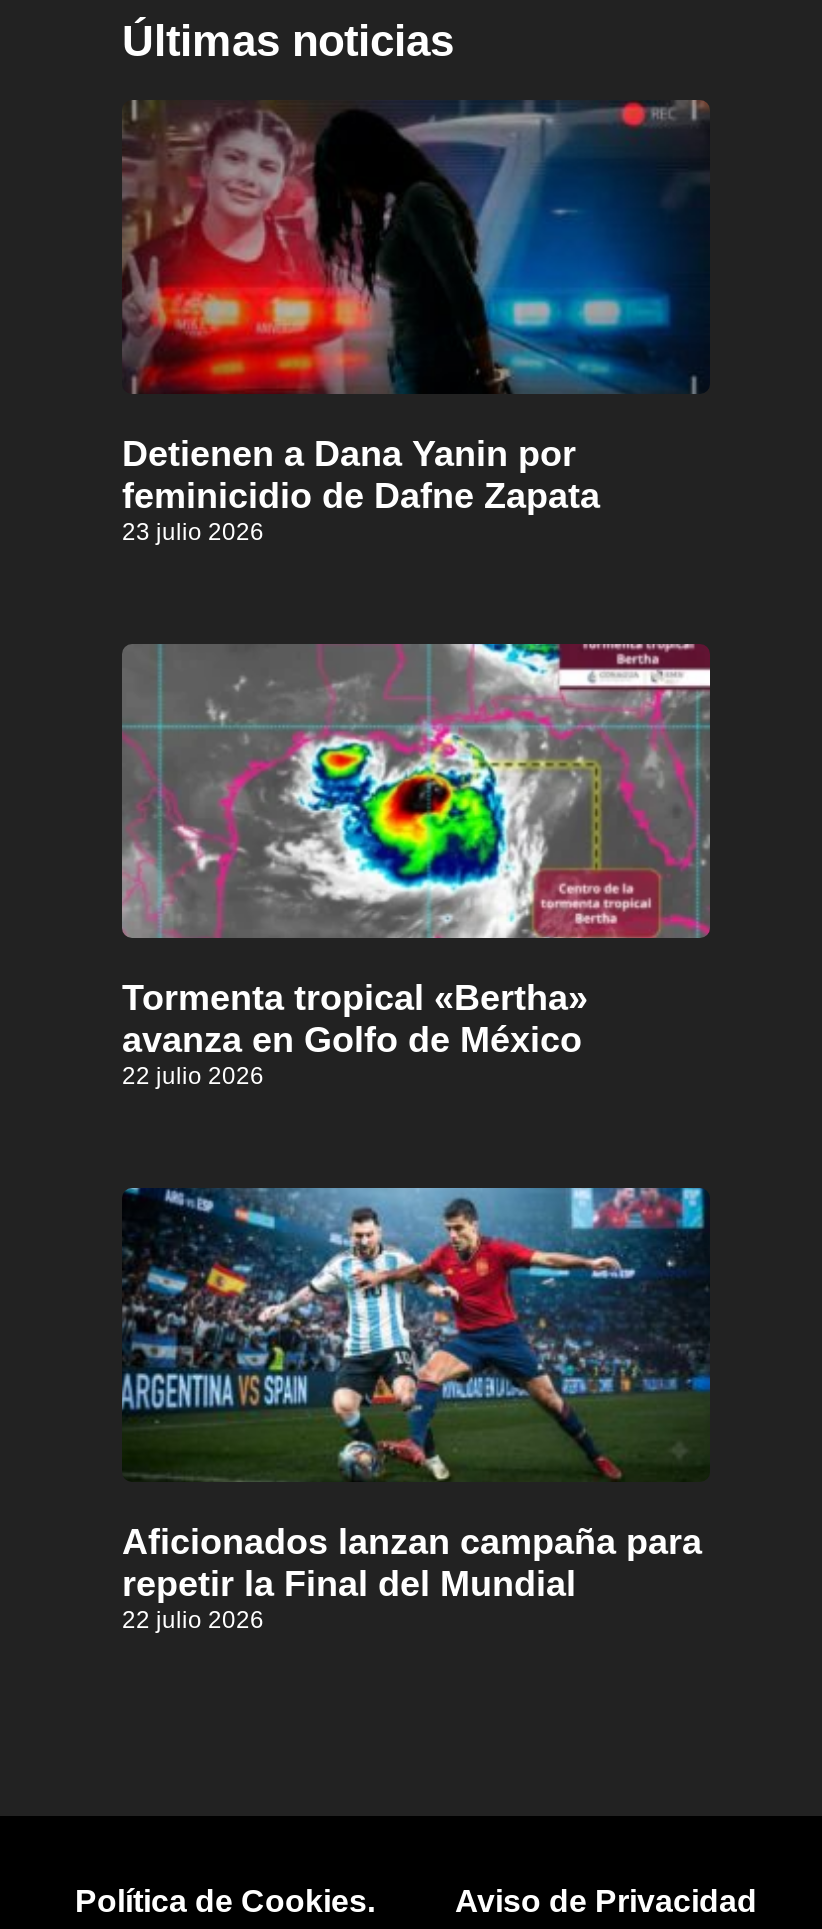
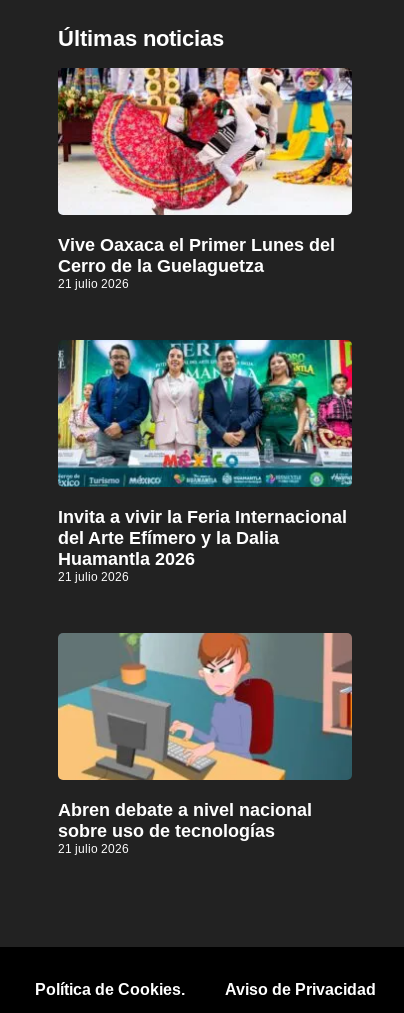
[122,100,710,547] [image] | Detienen a Dana Yanin por | feminicidio de Dafne Zapata | 23 julio 2026 -> [57,67,353,291] [image] | Vive Oaxaca el Primer Lunes del | Cerro de la Guelaguetza | 21 julio 2026
[120,642,712,1091] [image] | Tormenta tropical «Bertha» | avanza en Golfo de México | 22 julio 2026 -> [58,339,353,584] [image] | Invita a vivir la Feria Internacional | del Arte Efímero y la Dalia | Huamantla 2026 | 21 julio 2026
[120,1186,712,1635] [image] | Aficionados lanzan campaña para | repetir la Final del Mundial | 22 julio 2026 -> [57,632,353,856] [image] | Abren debate a nivel nacional | sobre uso de tecnologías | 21 julio 2026

